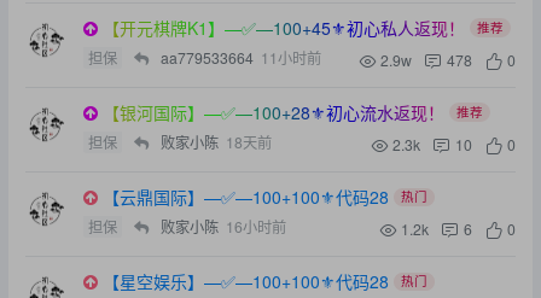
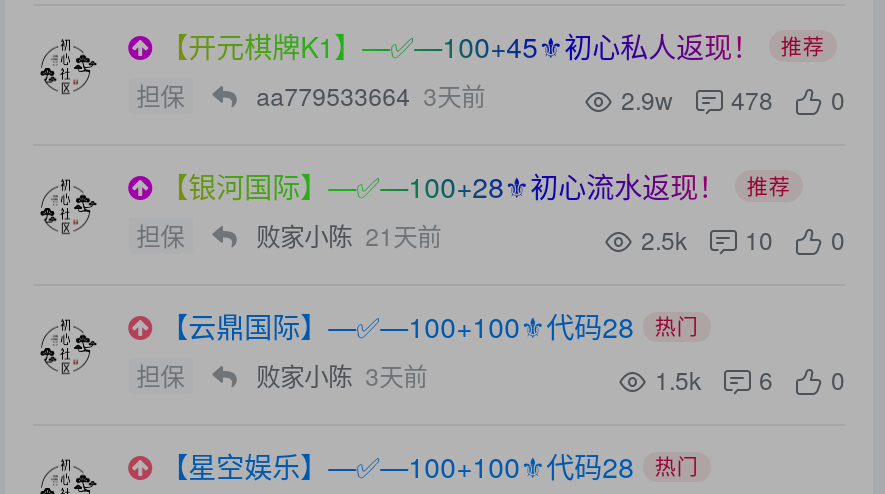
[160,46,321,67] aa779533664 11小时前 -> [256,77,485,111] aa779533664 3天前
[160,131,420,154] 败家小陈 18天前 | 2.3k -> [256,217,687,256] 败家小陈 21天前 | 2.5k
[160,216,429,239] 败家小陈 16小时前 | 1.2k -> [256,357,701,396] 败家小陈 3天前 | 1.5k

